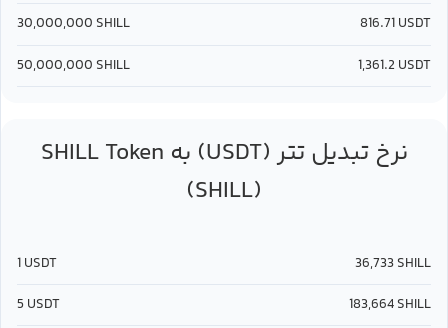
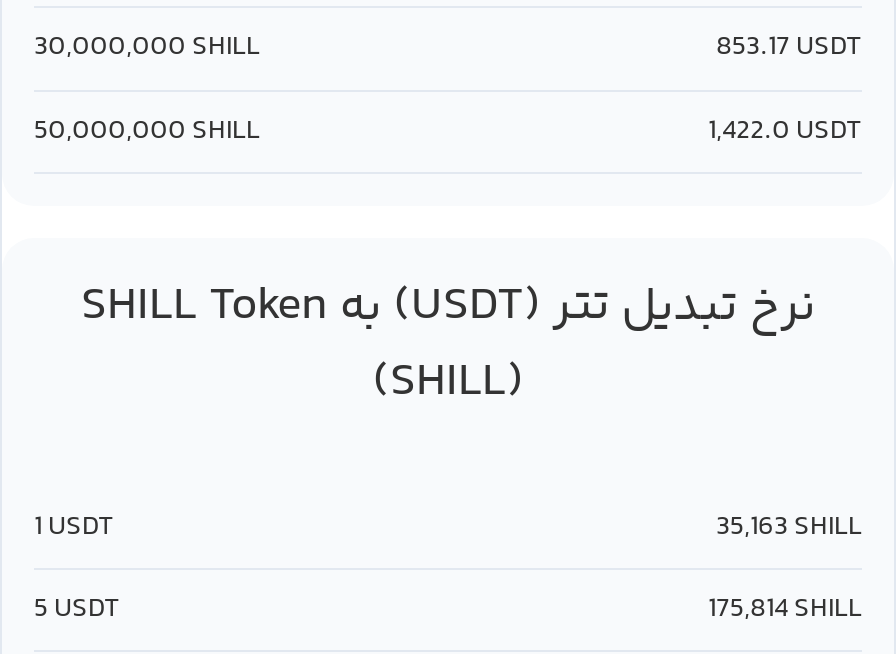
[360,13,431,35] 816.71 USDT -> [716,27,862,71] 853.17 USDT
[358,55,431,77] 1,361.2 USDT -> [708,109,862,153] 1,422.0 USDT
[355,252,431,274] 36,733 SHILL -> [716,505,862,549] 35,163 SHILL
[349,294,431,316] 183,664 SHILL -> [708,587,862,631] 175,814 SHILL

